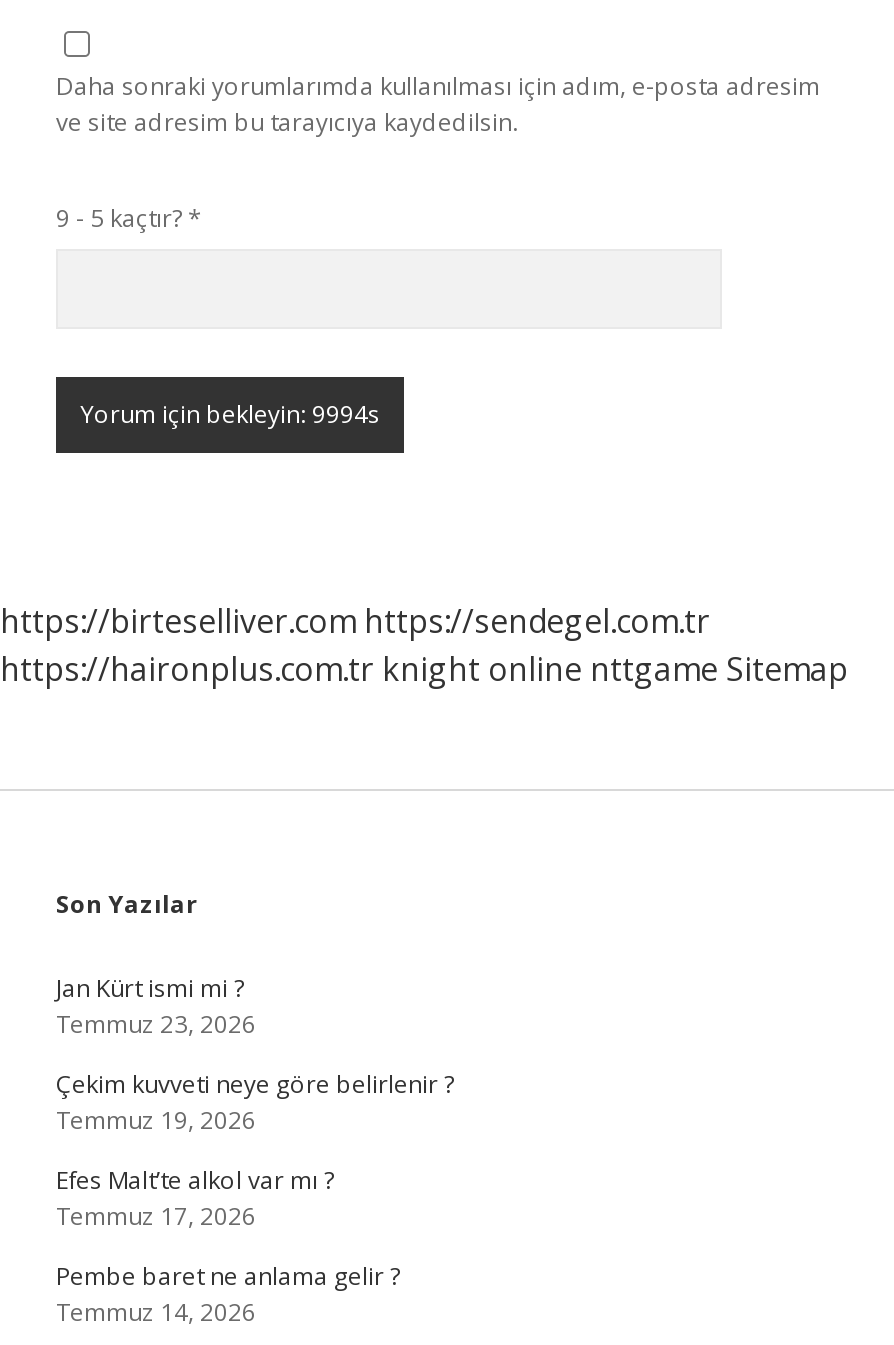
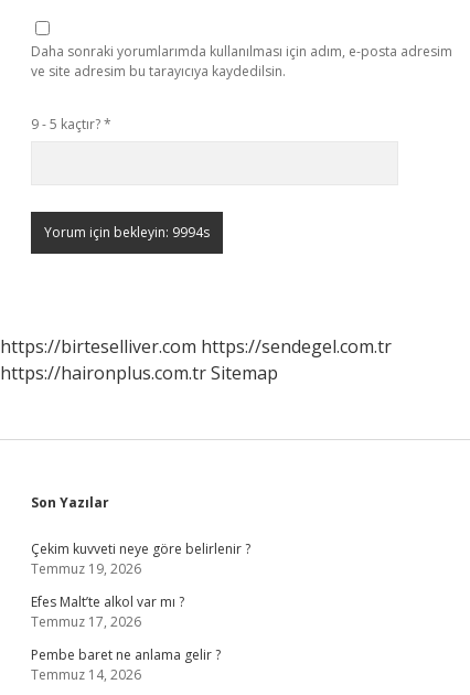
[0,647,848,691] https://haironplus.com.tr knight online nttgame Sitemap -> [0,361,278,385] https://haironplus.com.tr Sitemap
[56,971,256,1041] Jan Kürt ismi mi ? | Temmuz 23, 2026 -> none

